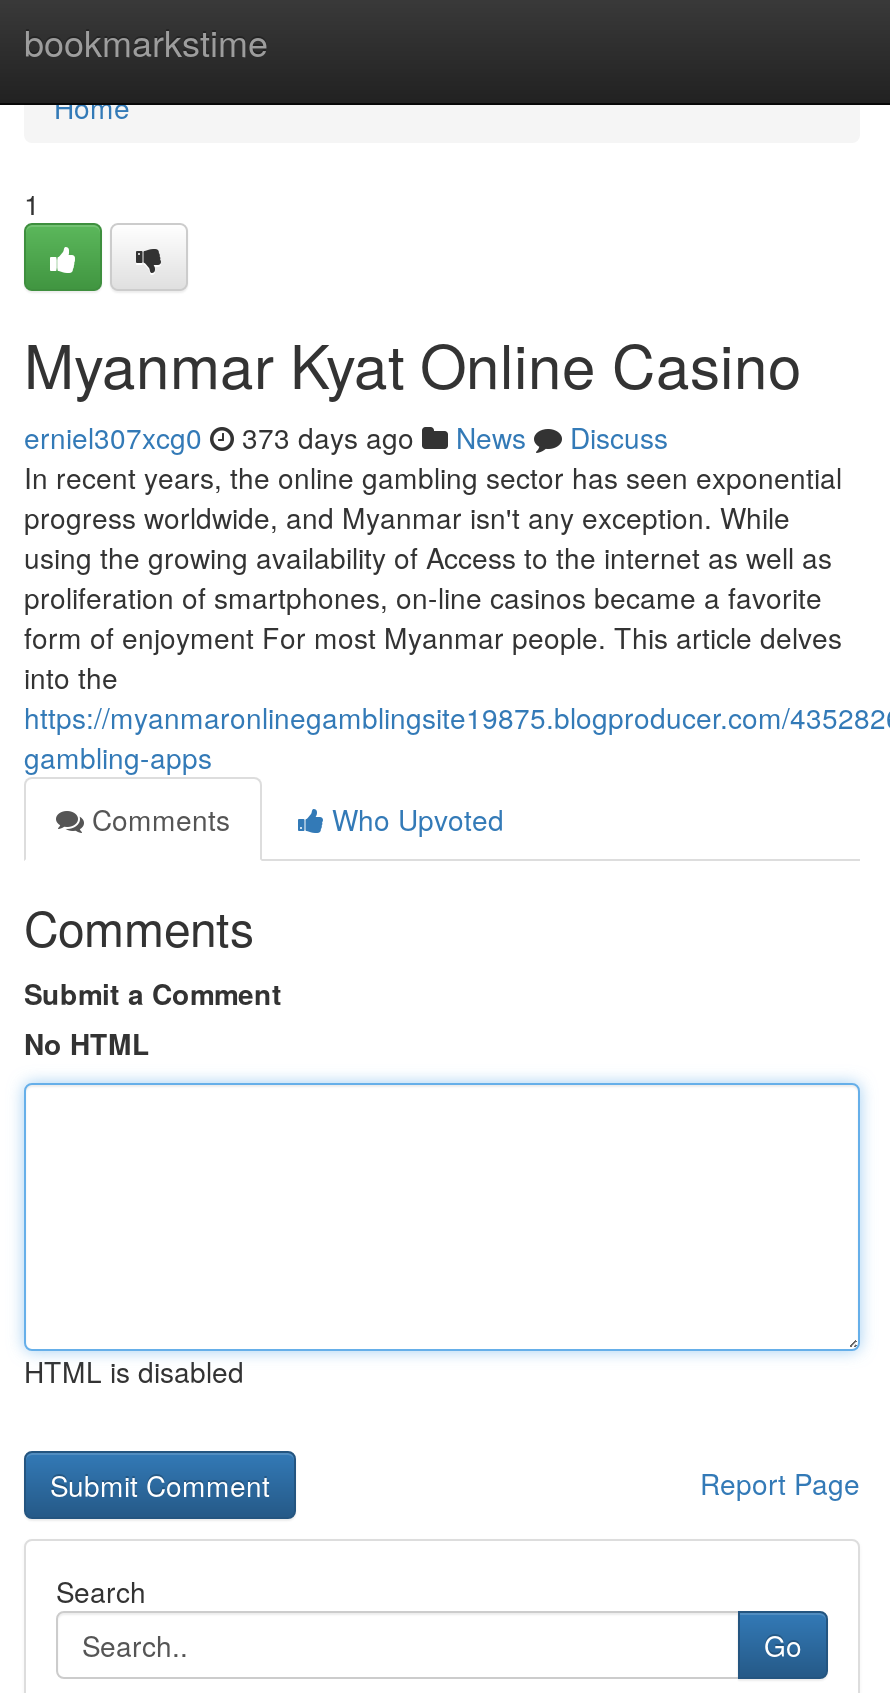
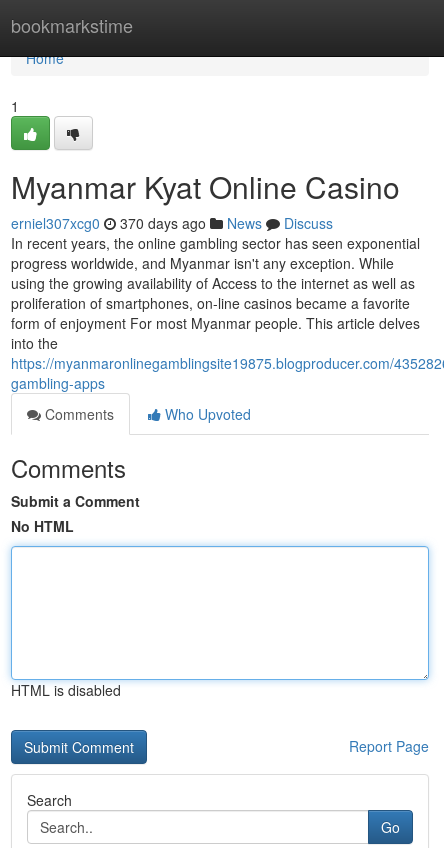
[24,417,668,457] erniel307xcg0 373 days ago News Discuss -> [11,213,333,233] erniel307xcg0 370 days ago News Discuss

